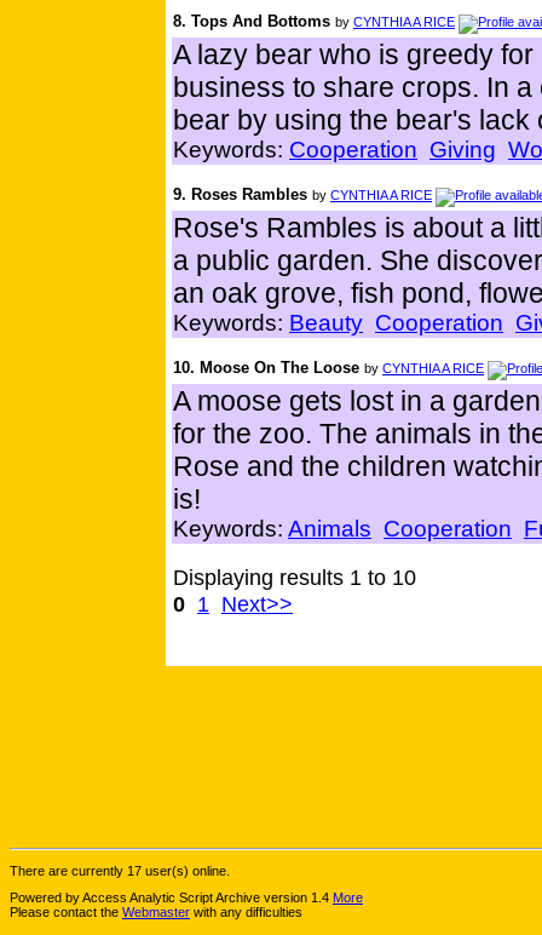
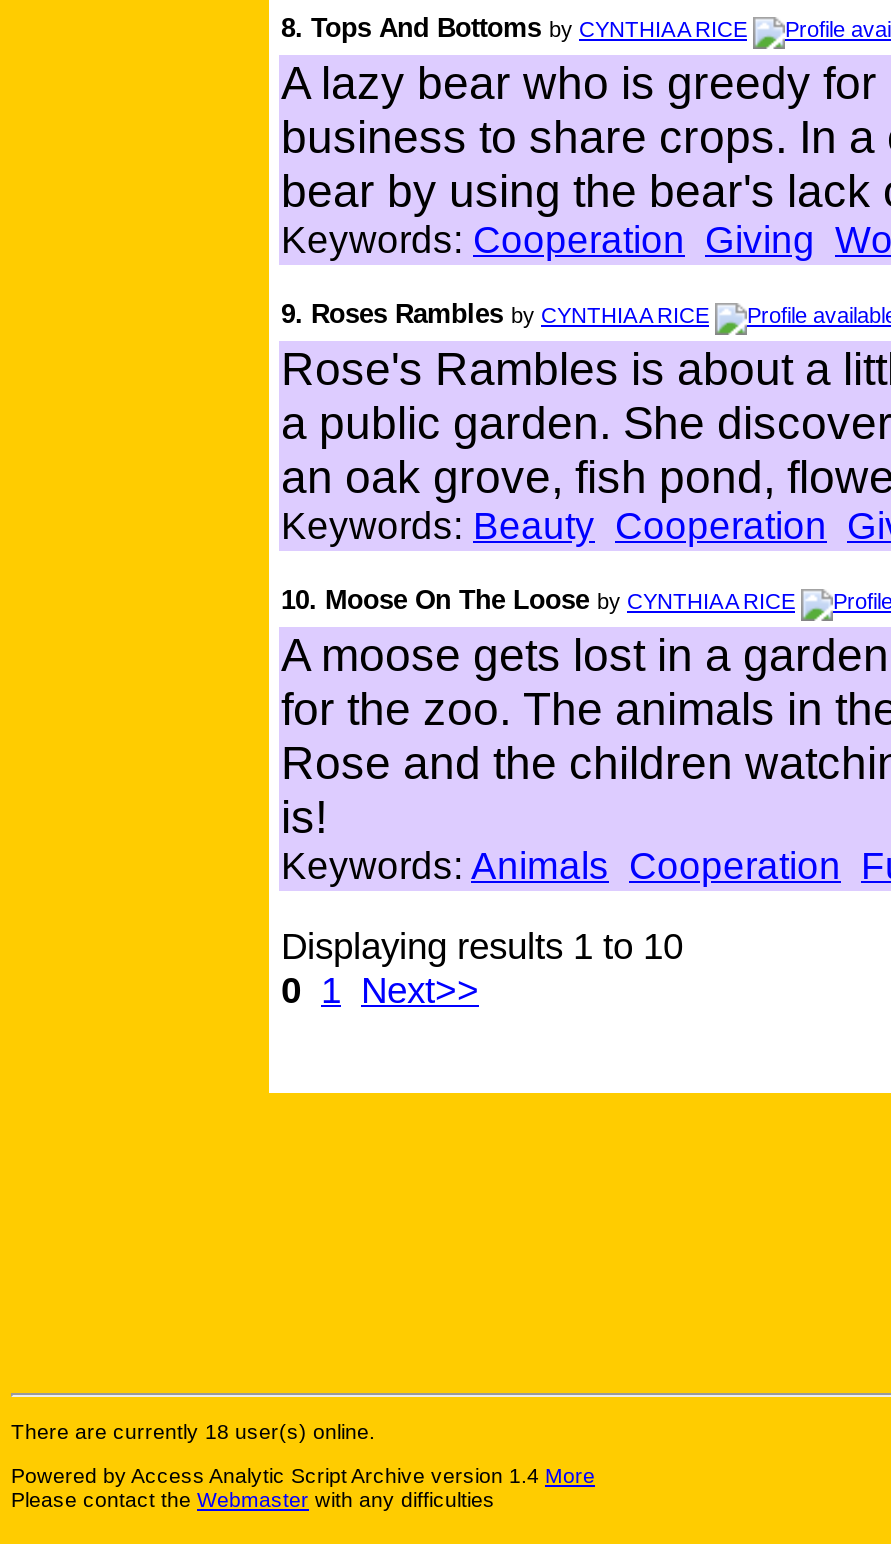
[10,863,230,878] There are currently 17 user(s) online. -> [11,1418,375,1442] There are currently 18 user(s) online.

